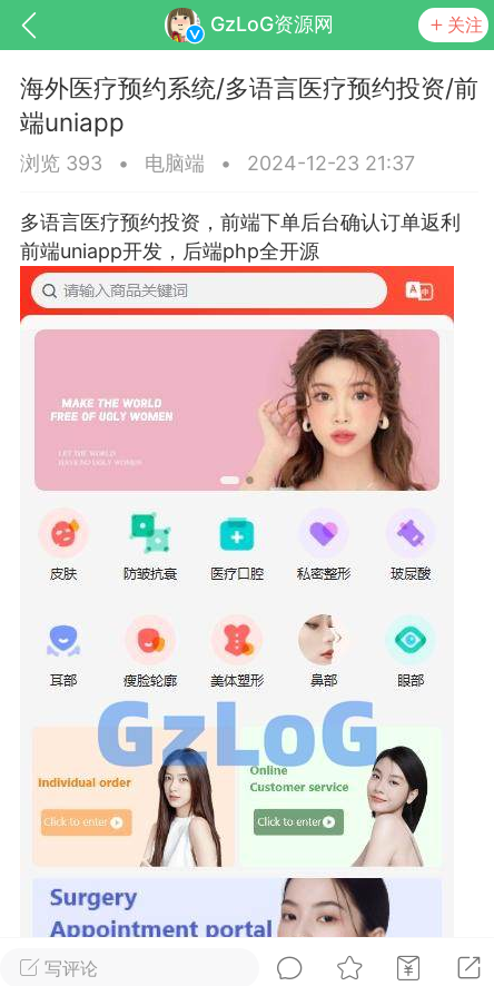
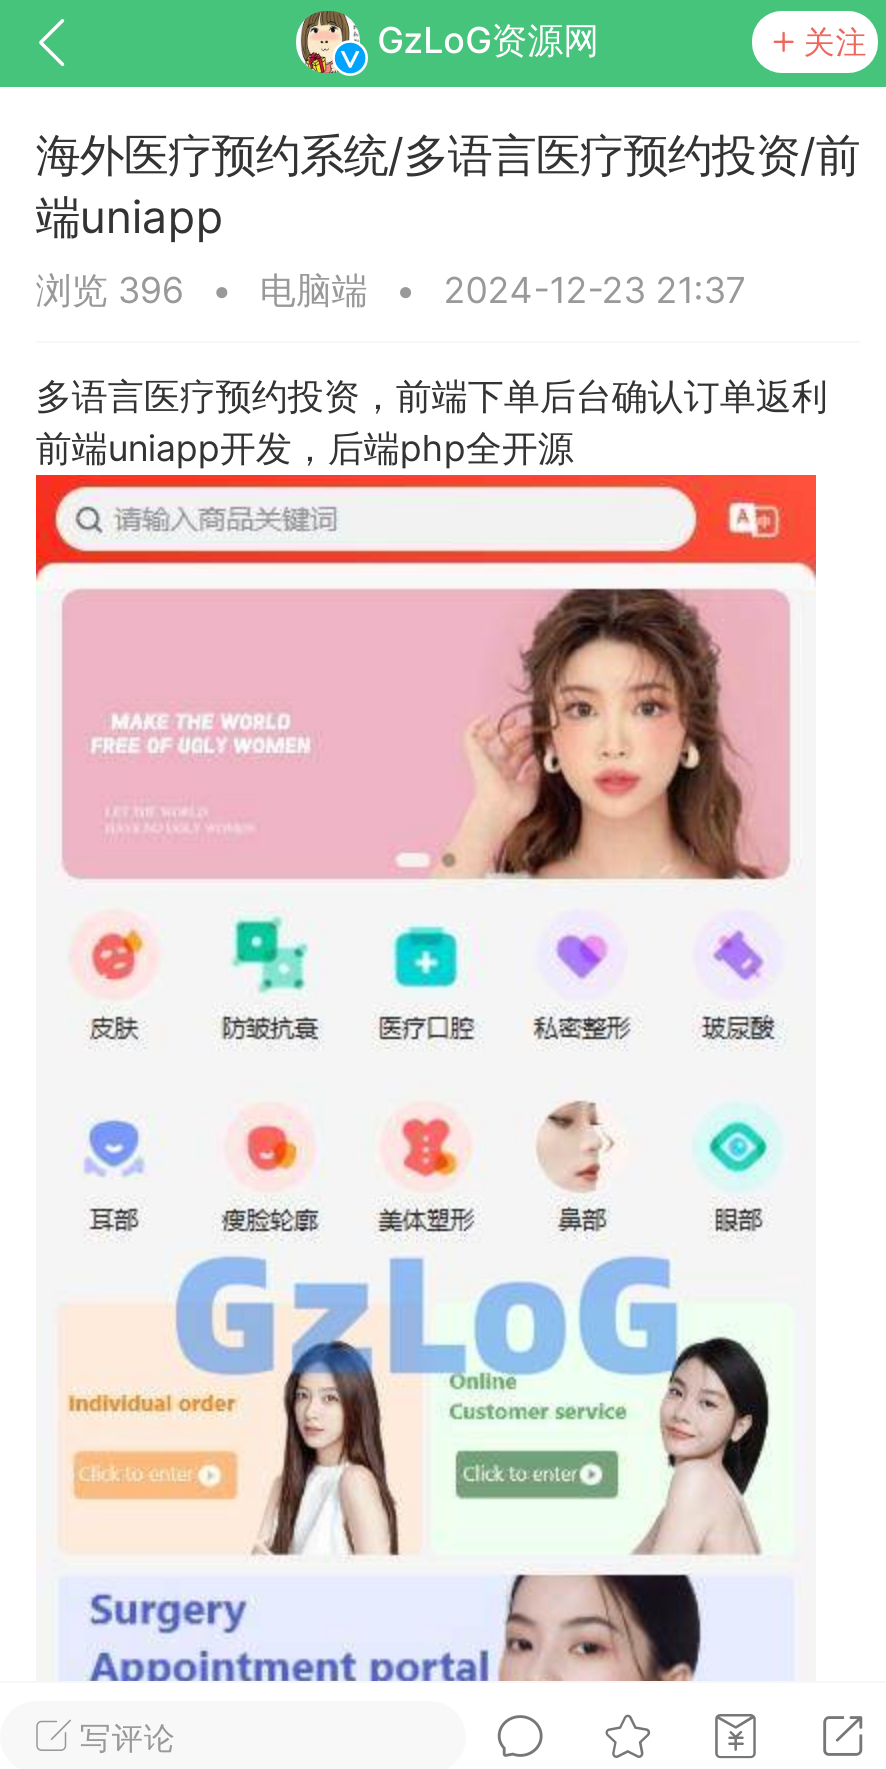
[20,151,102,174] 浏览 393 -> [36,268,184,310] 浏览 396

